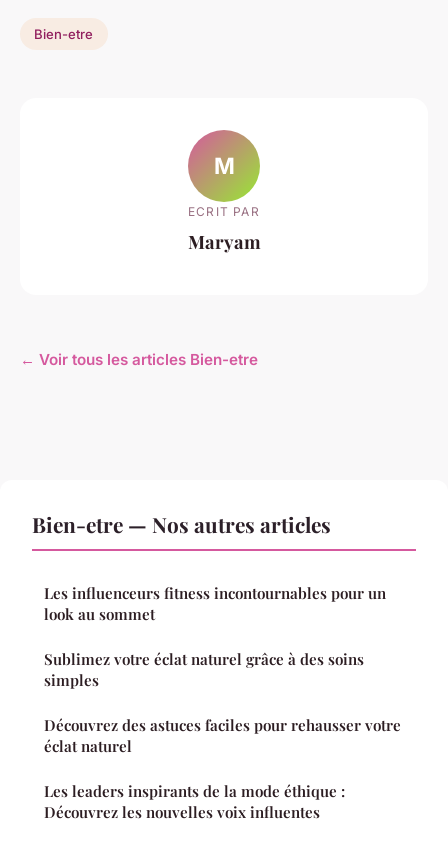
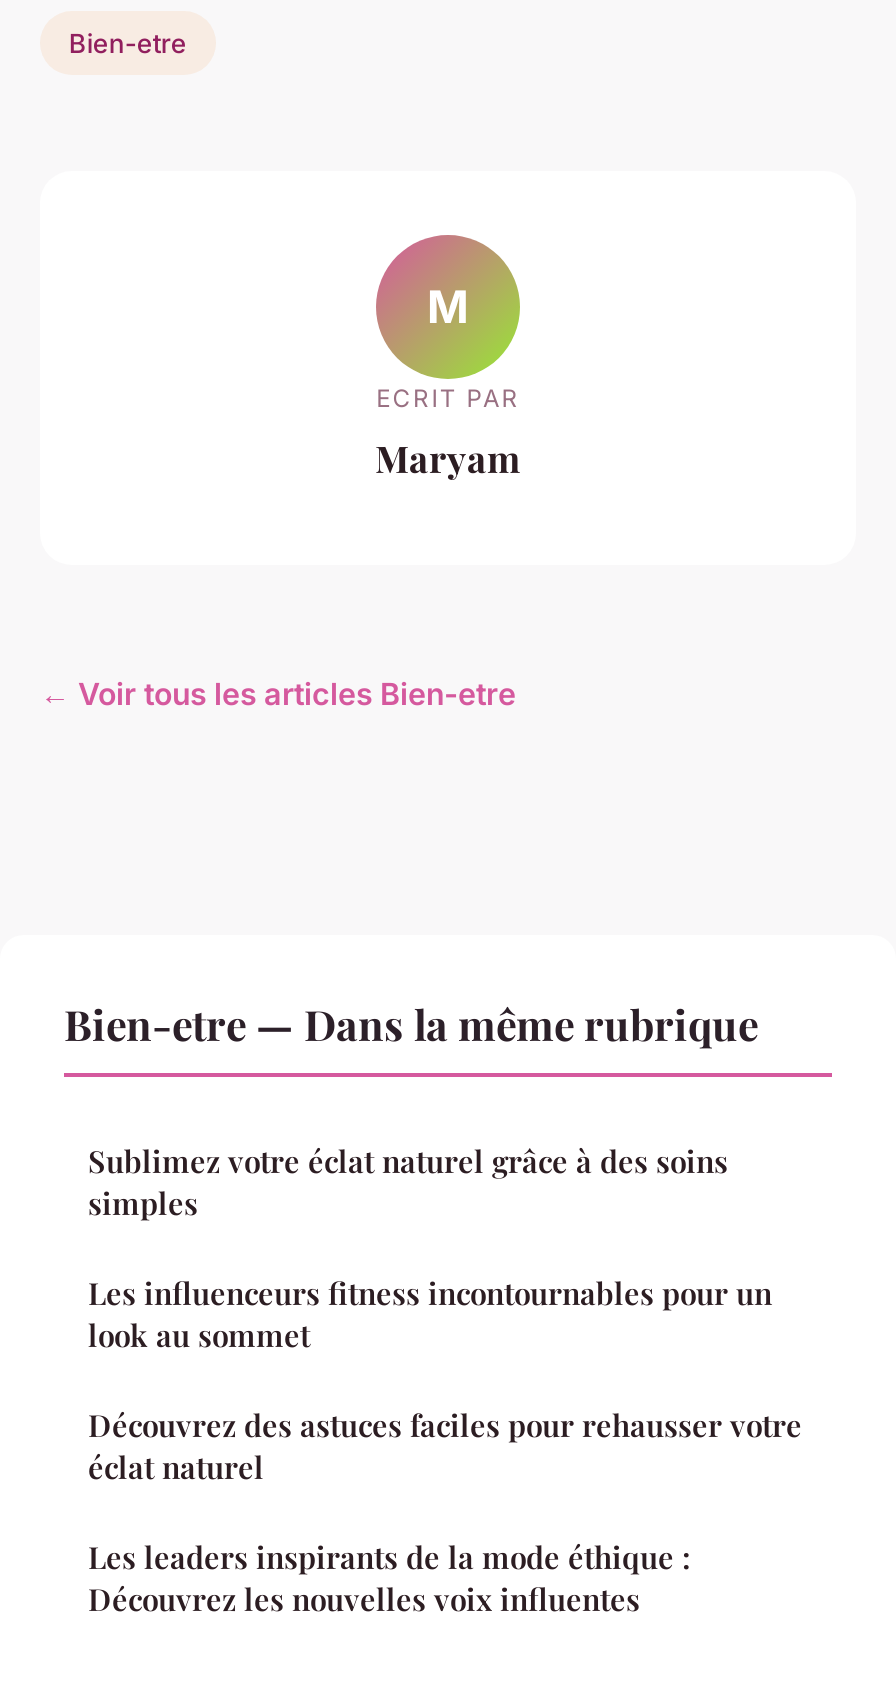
[32,510,331,538] Bien-etre — Nos autres articles -> [64,995,758,1051] Bien-etre — Dans la même rubrique
moved [44,583,386,624] -> [88,1273,772,1355]: Les influenceurs fitness incontournables pour un | look au sommet
moved [44,649,364,690] -> [88,1141,728,1223]: Sublimez votre éclat naturel grâce à des soins | simples

